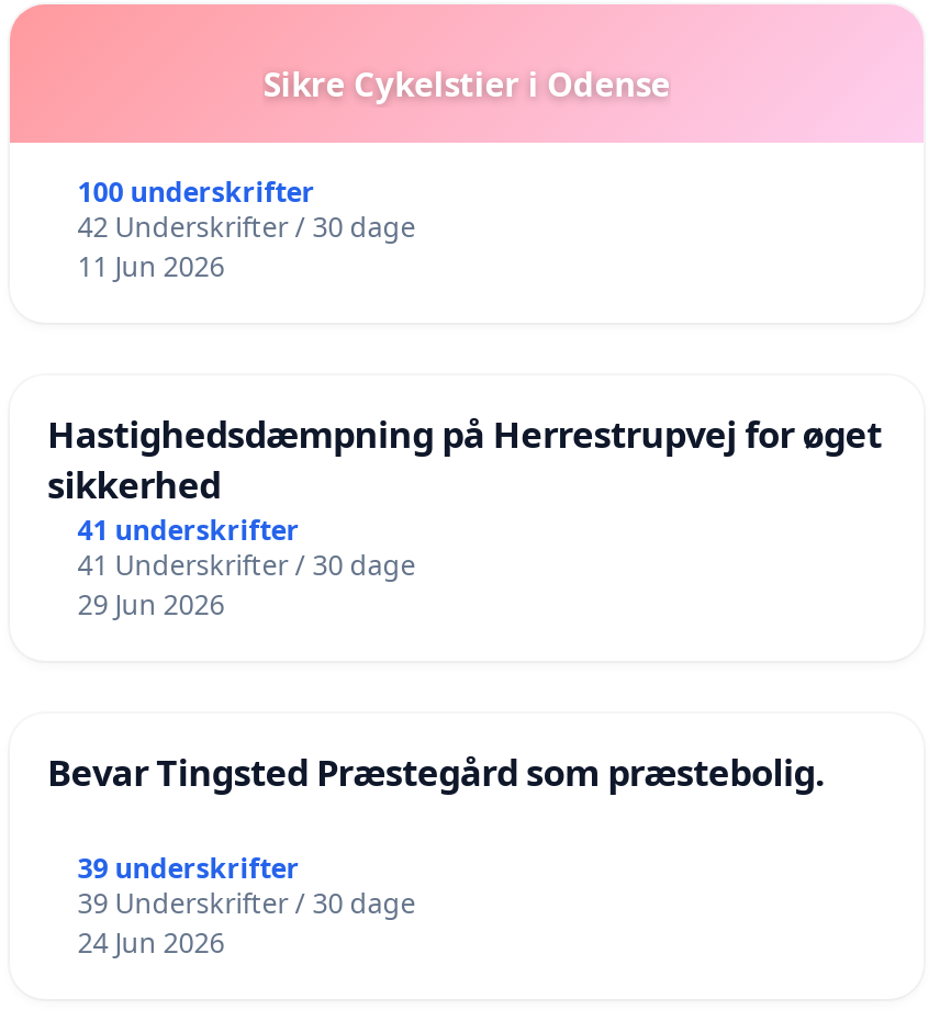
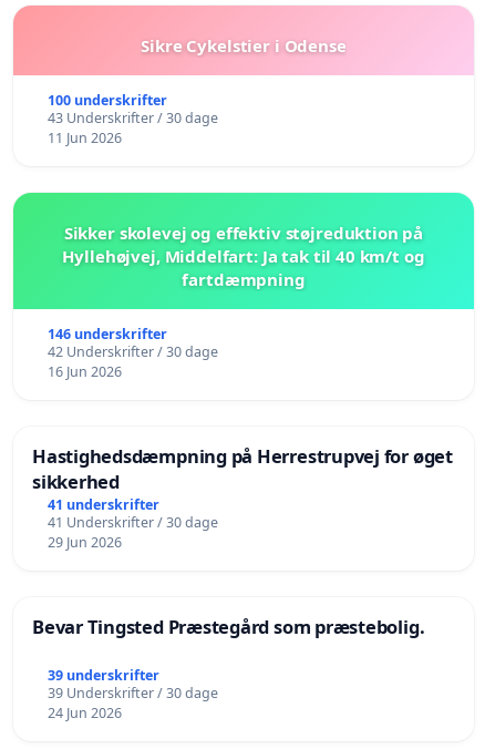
moved [78,210,416,247] -> [47,343,218,362]: 42 Underskrifter / 30 dage
none -> [47,109,218,128] 43 Underskrifter / 30 dage
none -> [12,192,475,382] [image] | Sikker skolevej og effektiv støjreduktion på | Hyllehøjvej, Middelfart: Ja tak til 40 km/t og | fartdæmpning | 146 underskrifter | 16 Jun 2026

